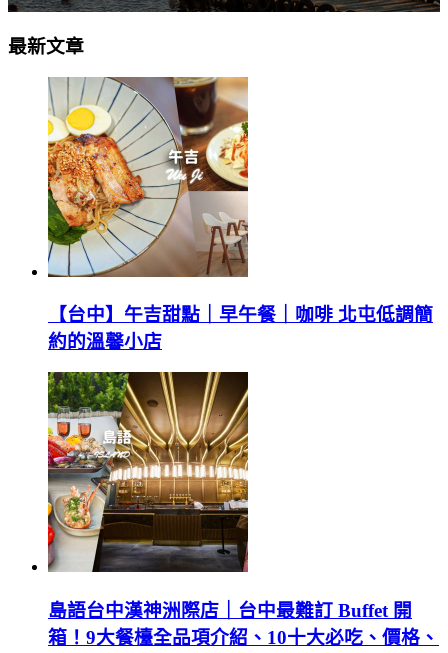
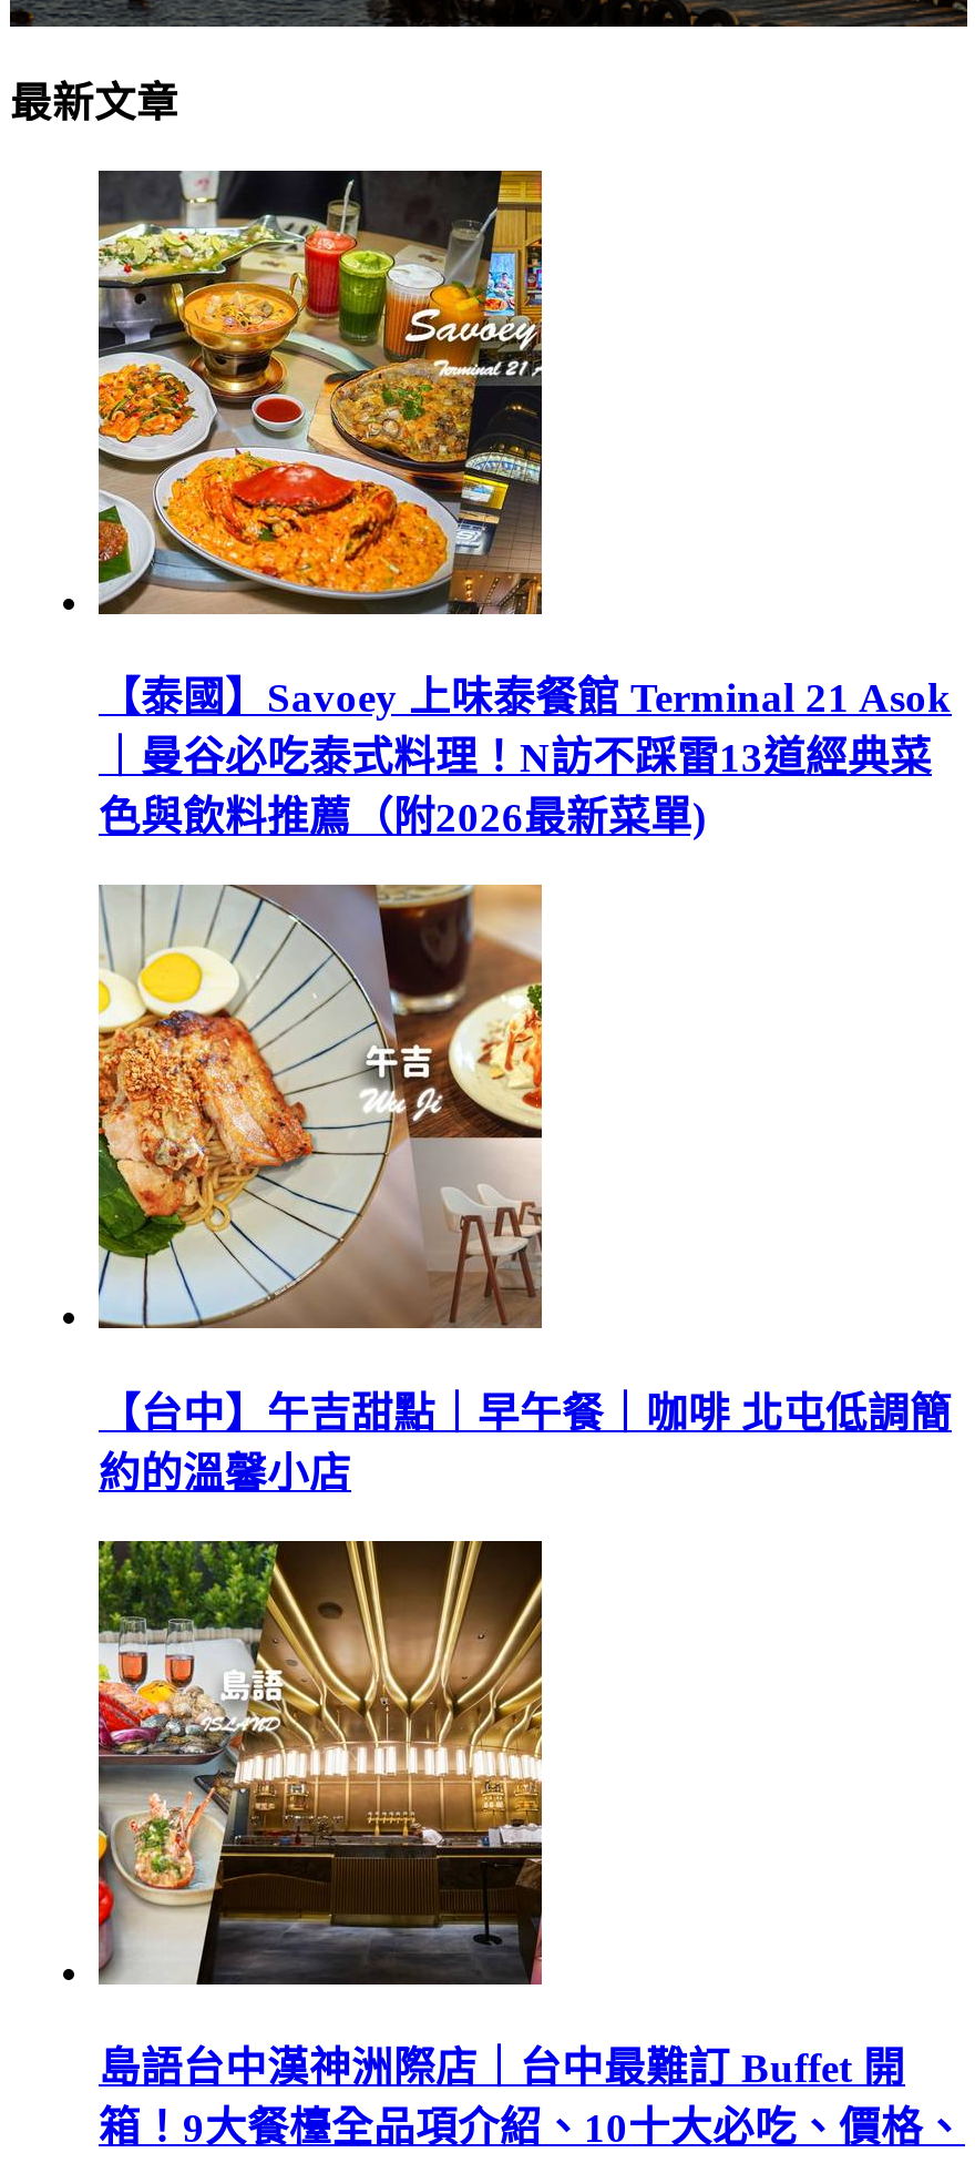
none -> [96,169,952,841] [image] | 【泰國】Savoey 上味泰餐館 Terminal 21 Asok | ｜曼谷必吃泰式料理！N訪不踩雷13道經典菜 | 色與飲料推薦（附2026最新菜單)

